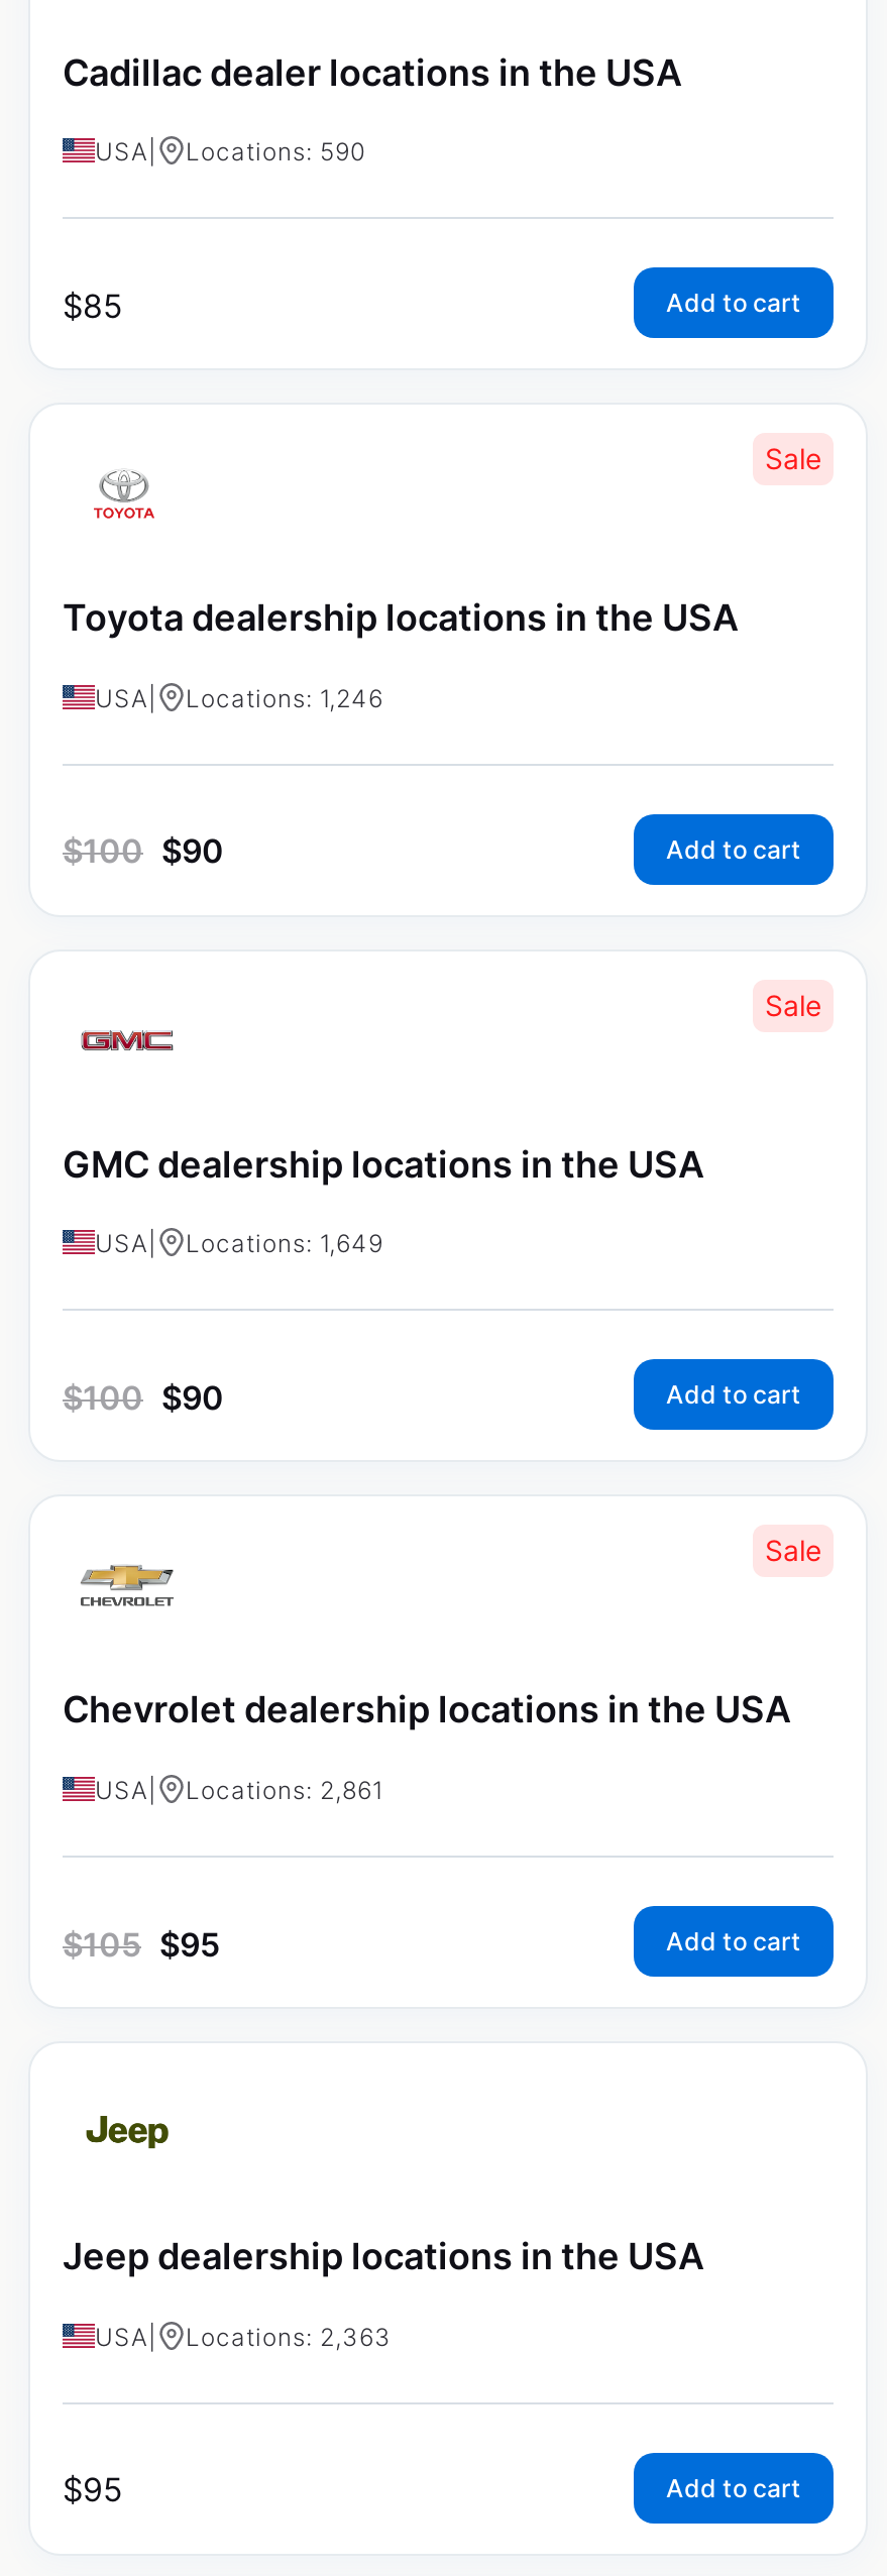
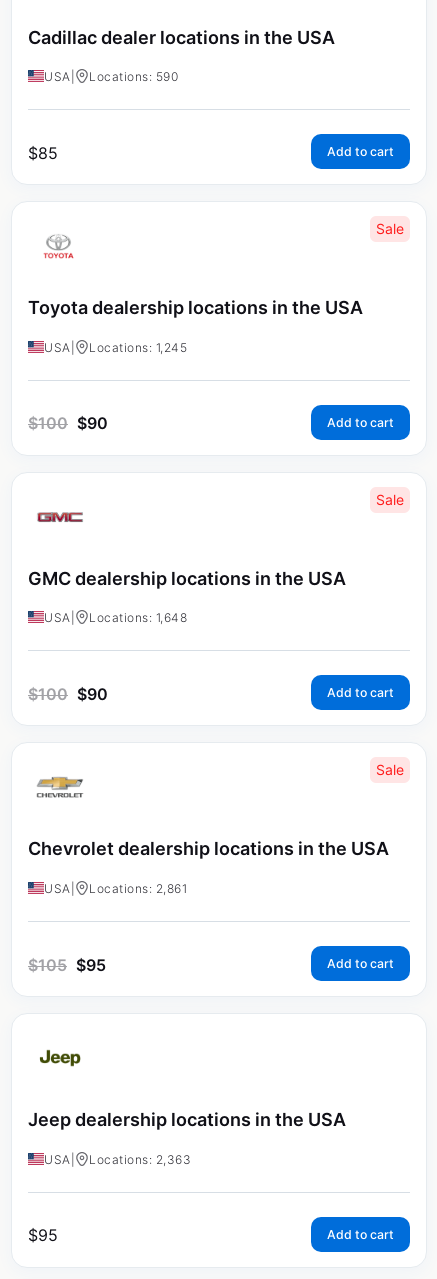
[186,683,383,713] Locations: 1,246 -> [89,340,187,355] Locations: 1,245
[186,1229,383,1259] Locations: 1,649 -> [89,610,187,625] Locations: 1,648

